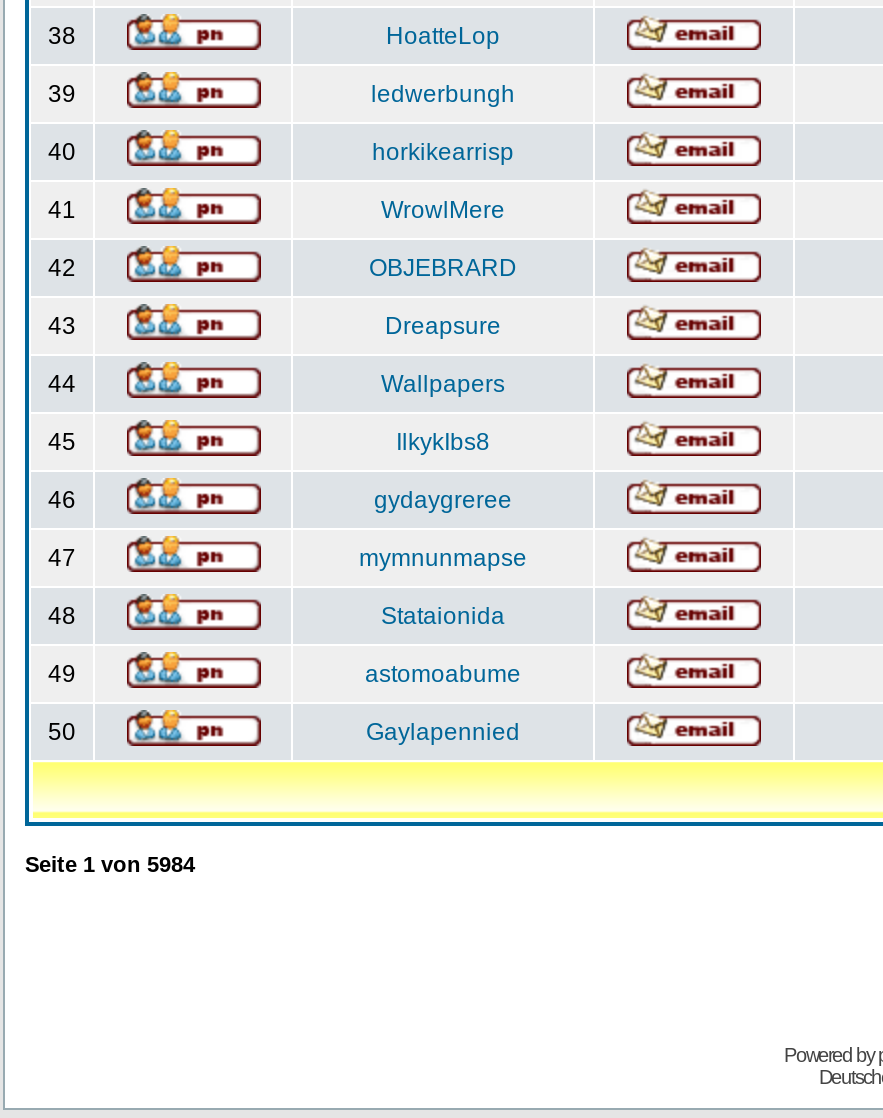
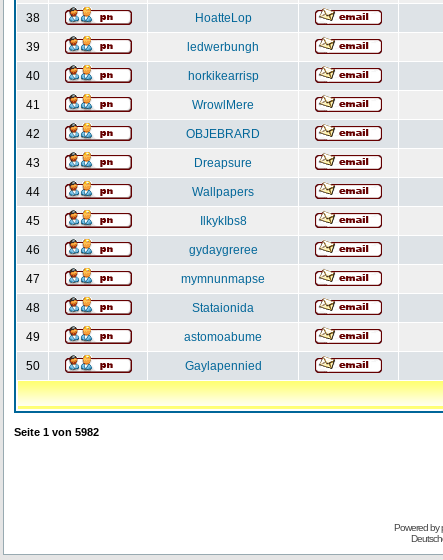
[25,852,195,876] Seite 1 von 5984 -> [14,426,99,438] Seite 1 von 5982

